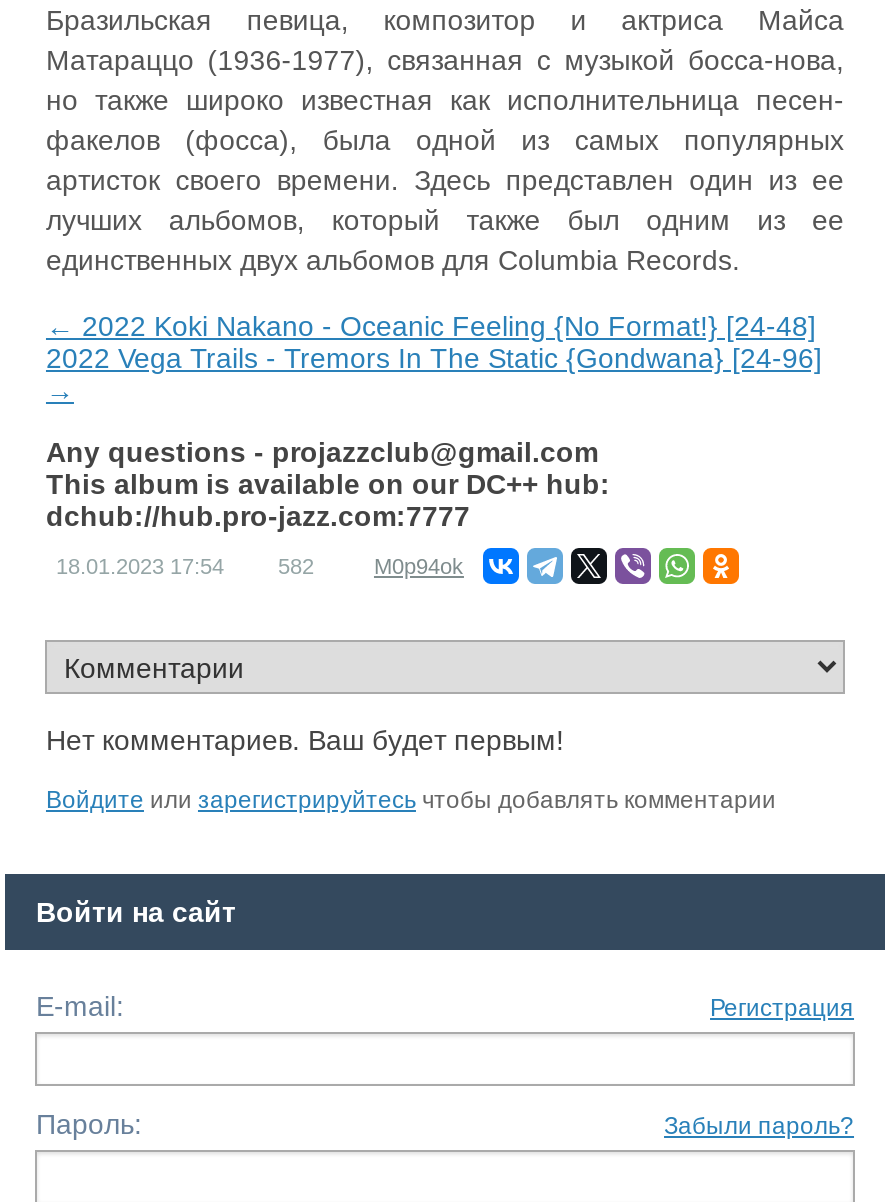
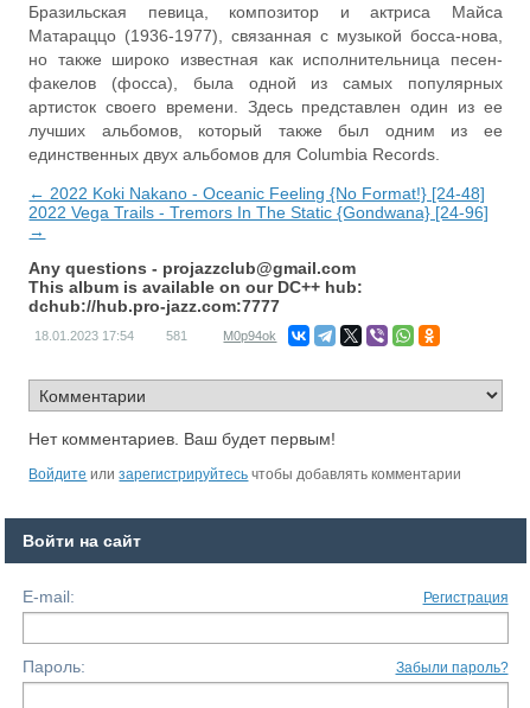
[278,554,314,578] 582 -> [167,329,188,343] 581

